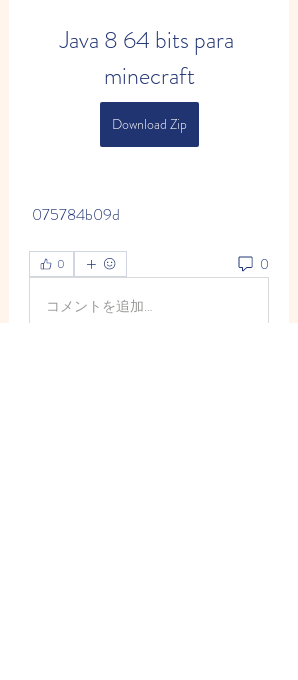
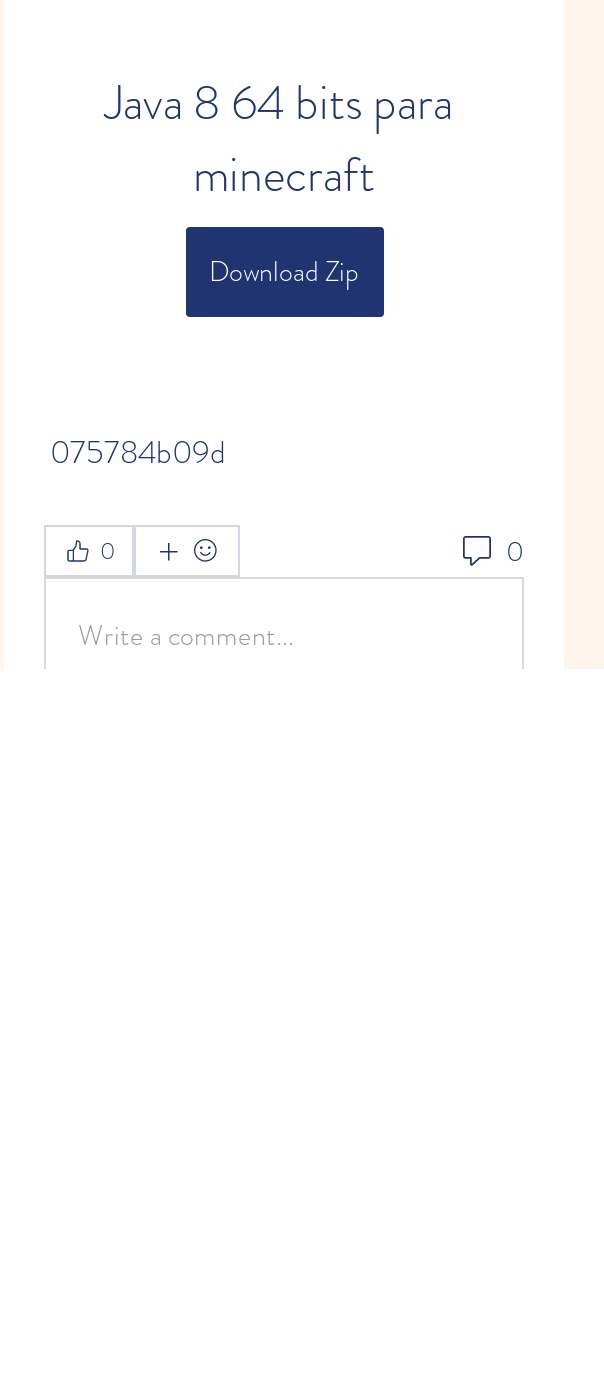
[46,295,153,315] コメントを追加… -> [78,614,294,654] Write a comment...

